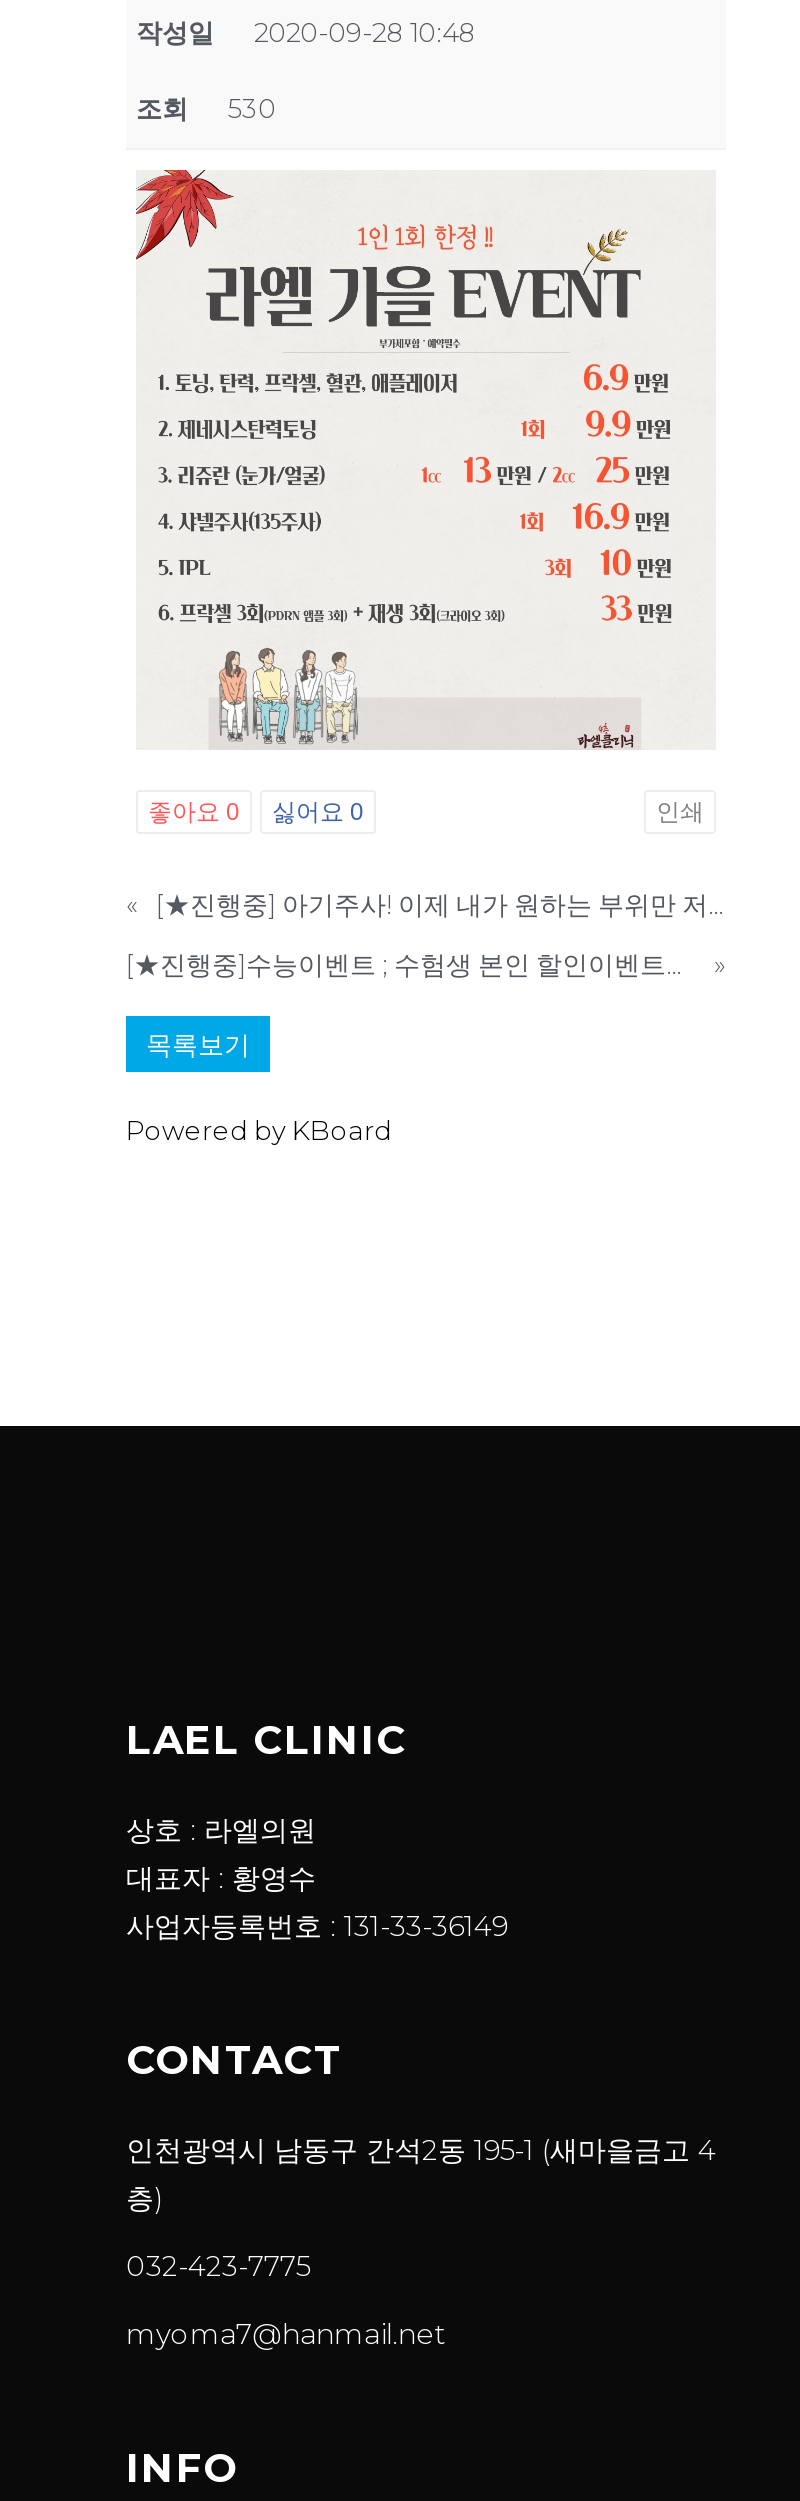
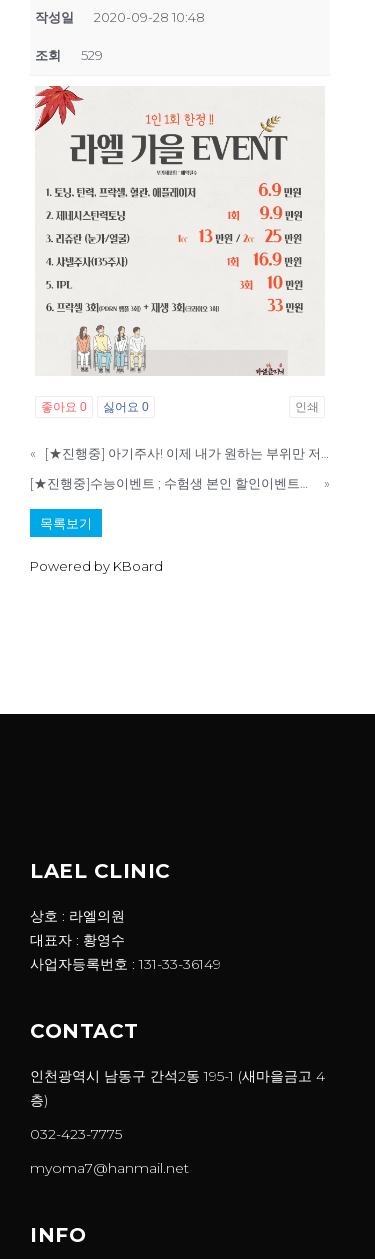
[136,93,276,125] 조회 530 -> [35,47,103,63] 조회 529

